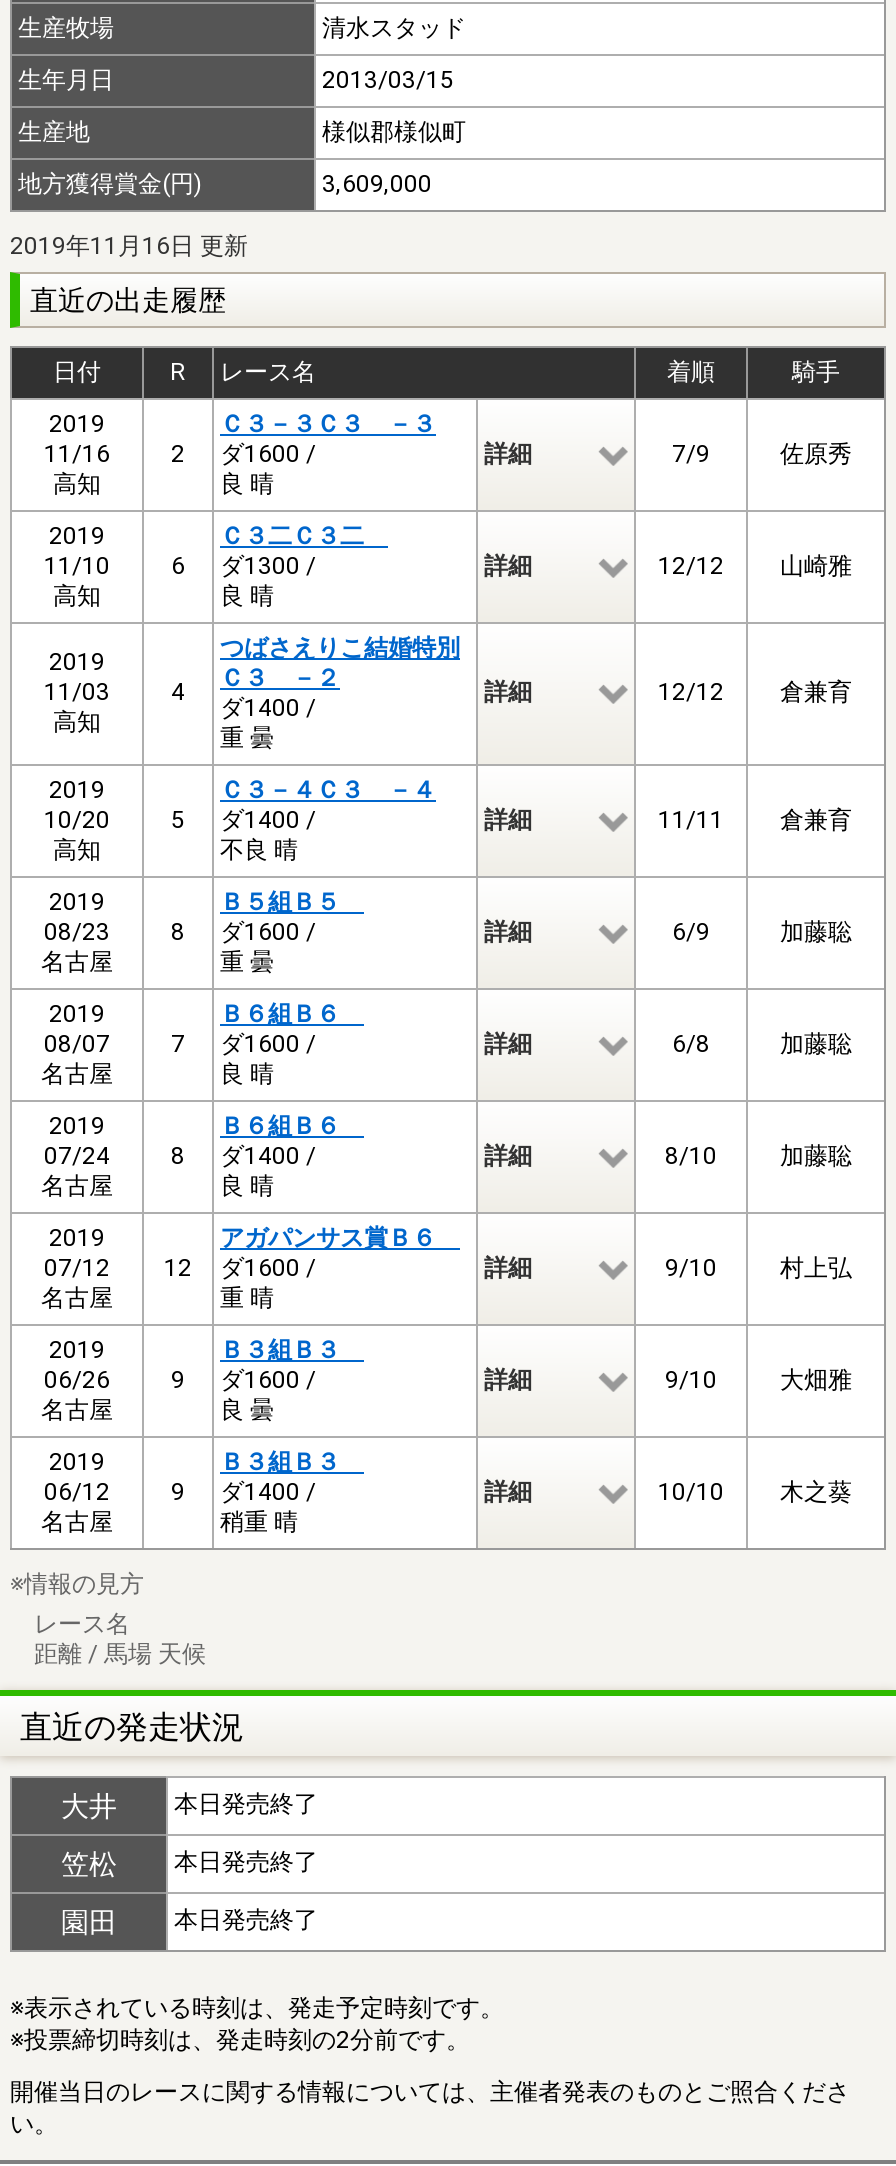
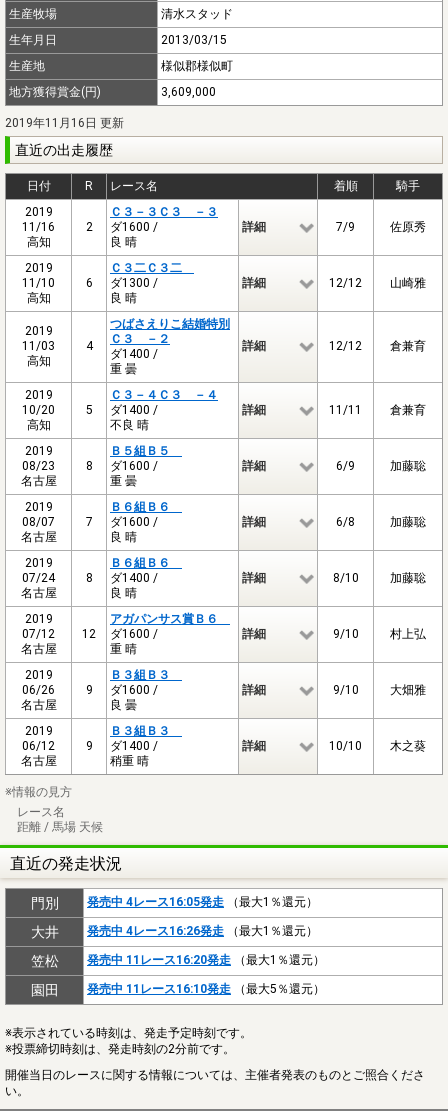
none -> [30,895,318,911] 門別 | 発売中 4レース16:05発走（最大1％還元）
[174,1790,318,1818] 本日発売終了 -> [87,924,318,938] 発売中 4レース16:26発走（最大1％還元）
[174,1848,318,1876] 本日発売終了 -> [87,953,325,967] 発売中 11レース16:20発走（最大1％還元）
[174,1906,318,1934] 本日発売終了 -> [87,982,325,996] 発売中 11レース16:10発走（最大5％還元）

